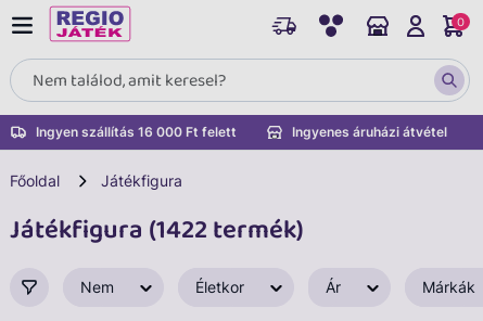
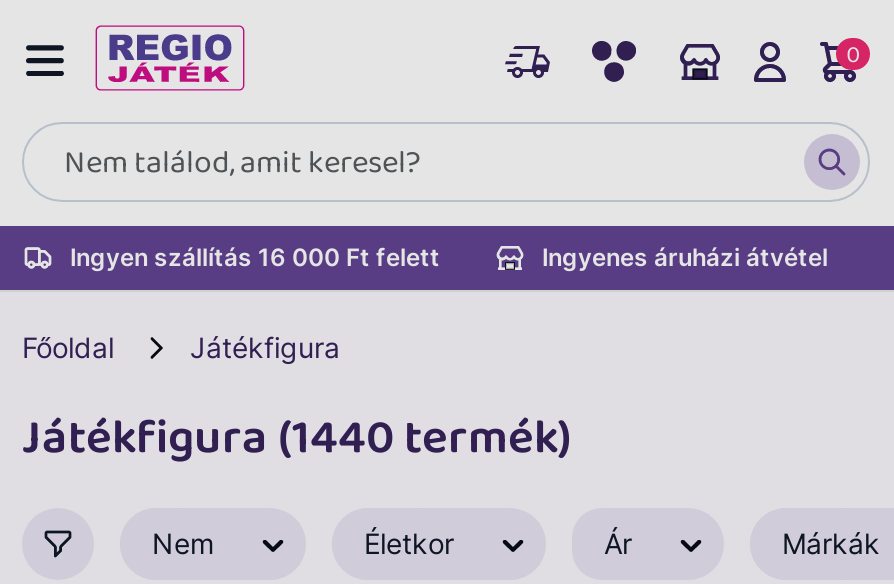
[10,209,304,252] Játékfigura (1422 termék) -> [22,400,572,478] Játékfigura (1440 termék)

